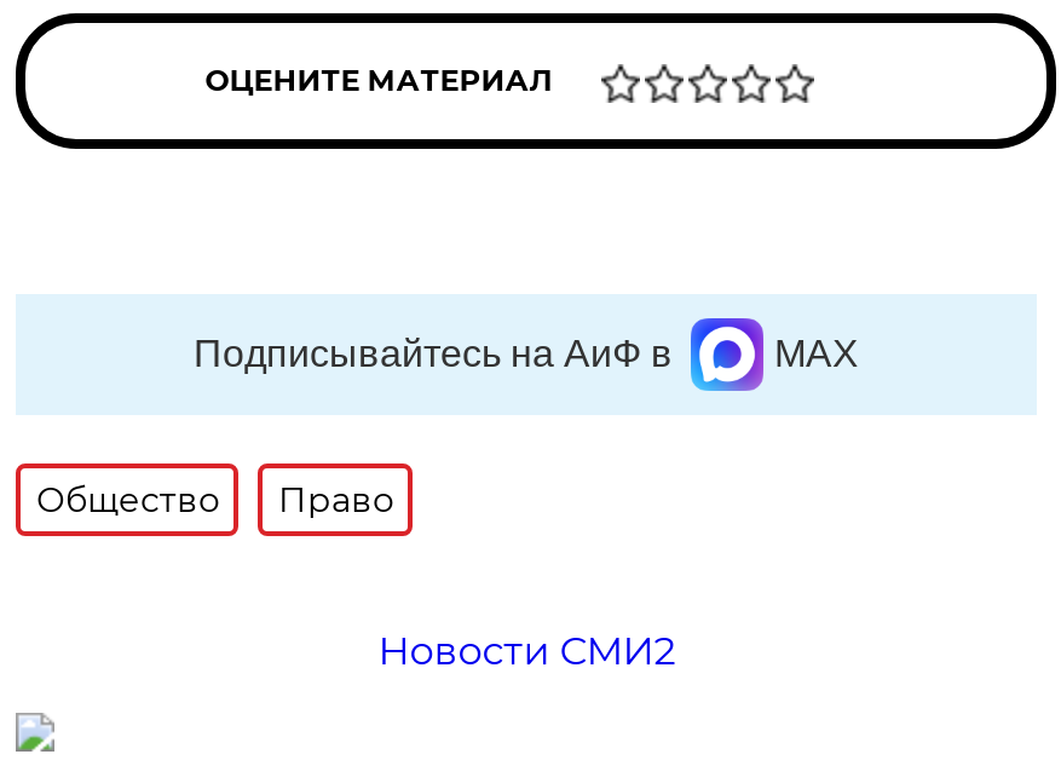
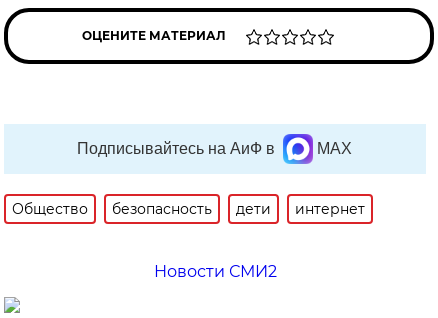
[278,478,394,522] Право -> [112,200,365,218] безопасность | дети | интернет

